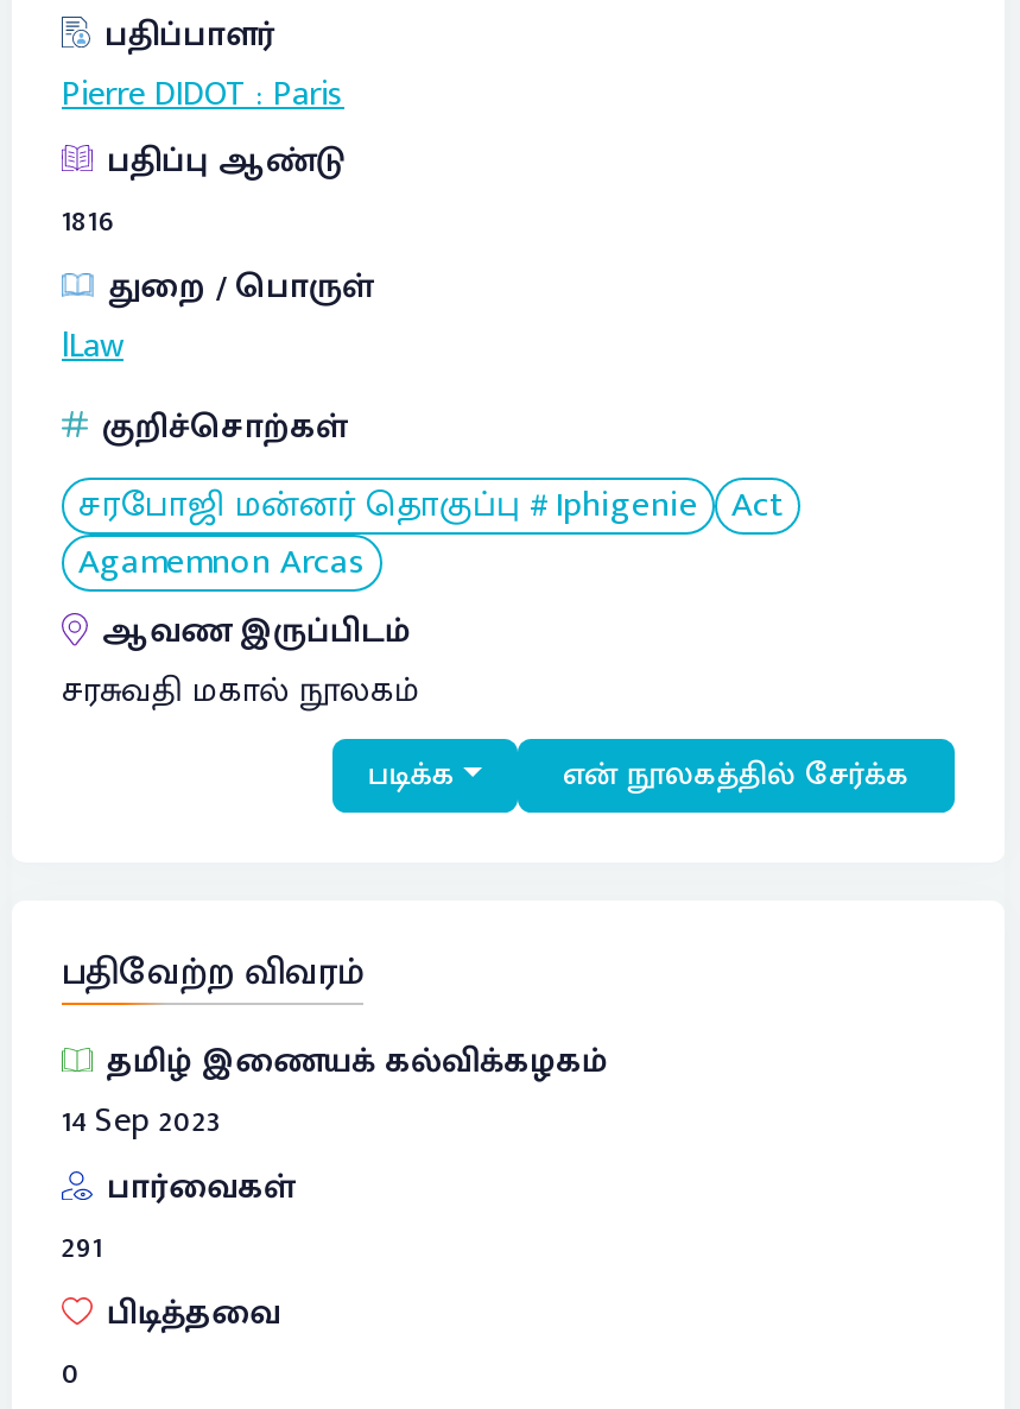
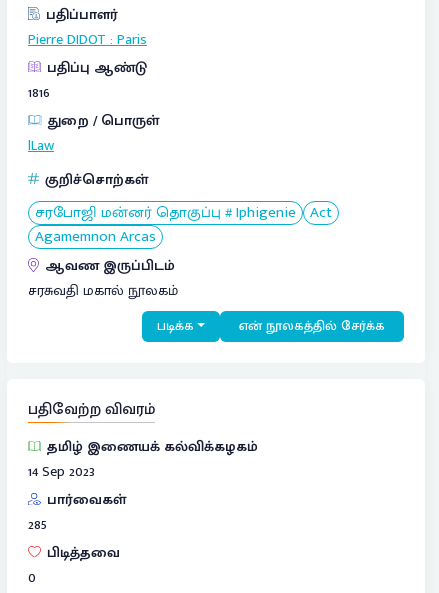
[62,1219,102,1276] 291 -> [28,513,47,537] 285

